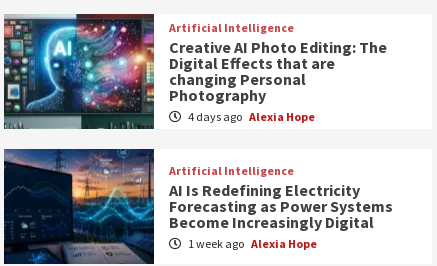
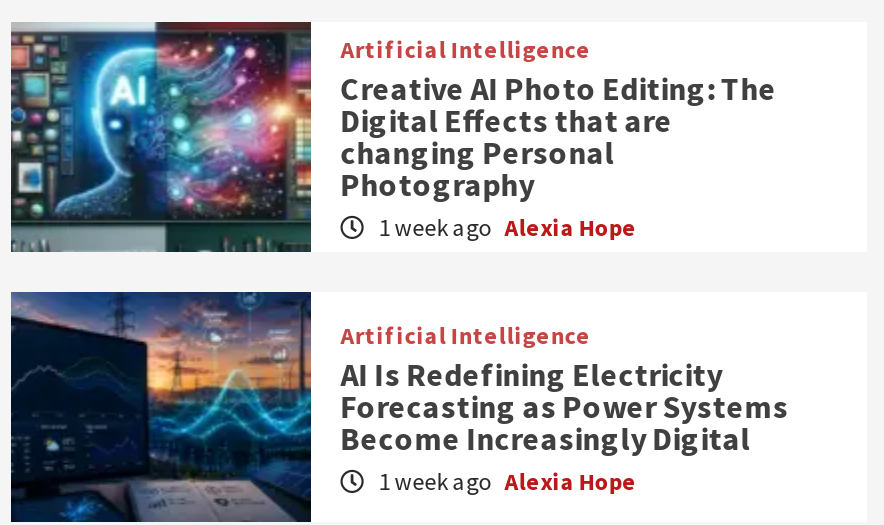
[186,109,315,124] 4 days ago Alexia Hope -> [375,212,637,242] 1 week ago Alexia Hope

